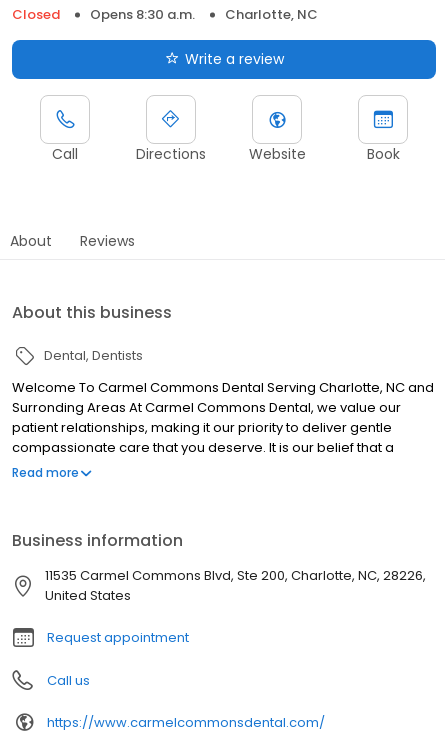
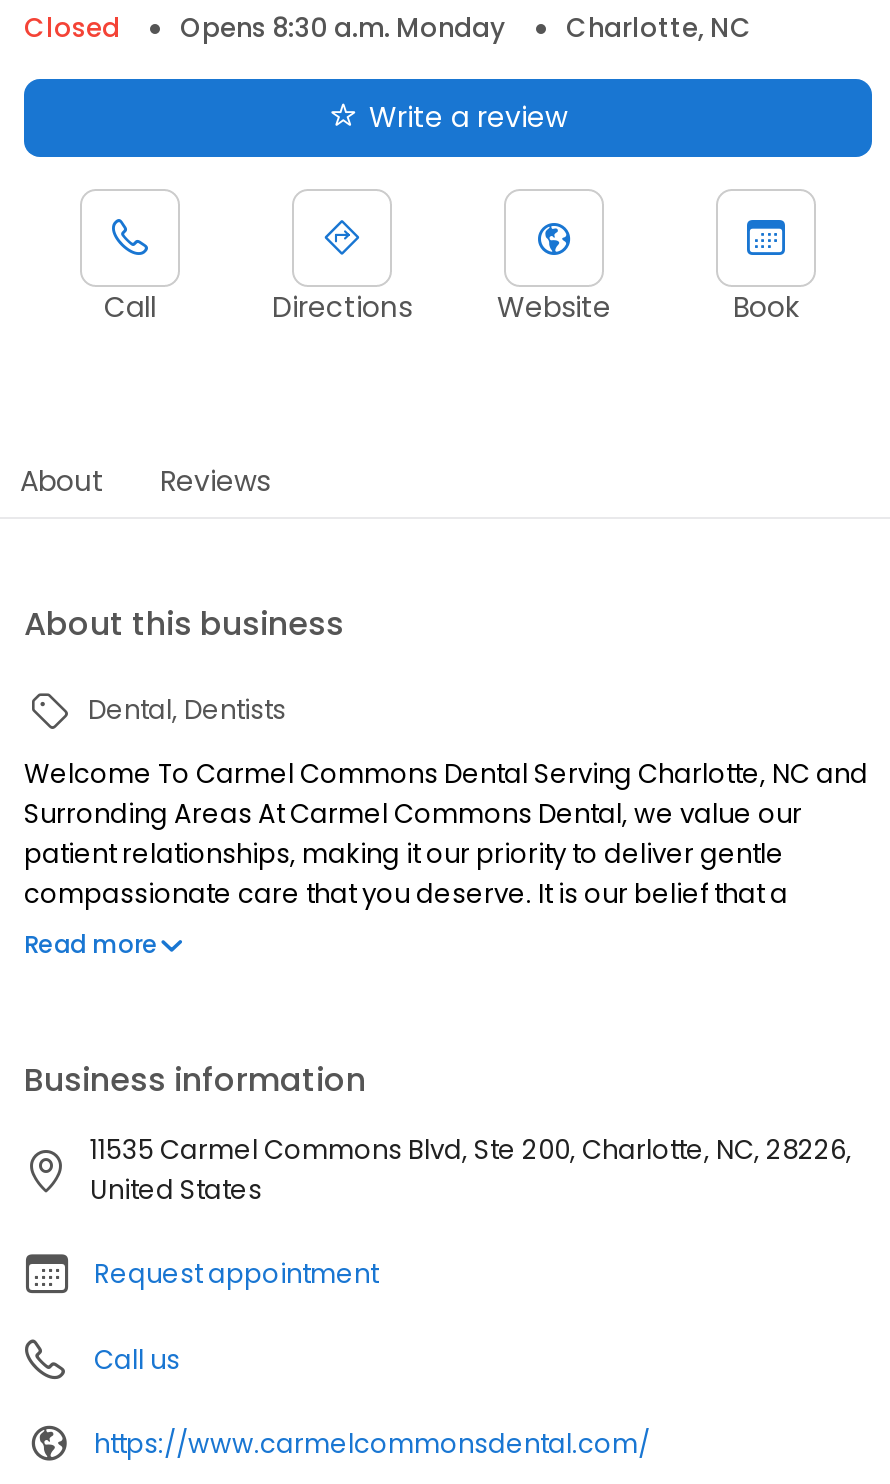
[90,5,195,24] Opens 8:30 a.m. -> [180,9,506,47] Opens 8:30 a.m. Monday

